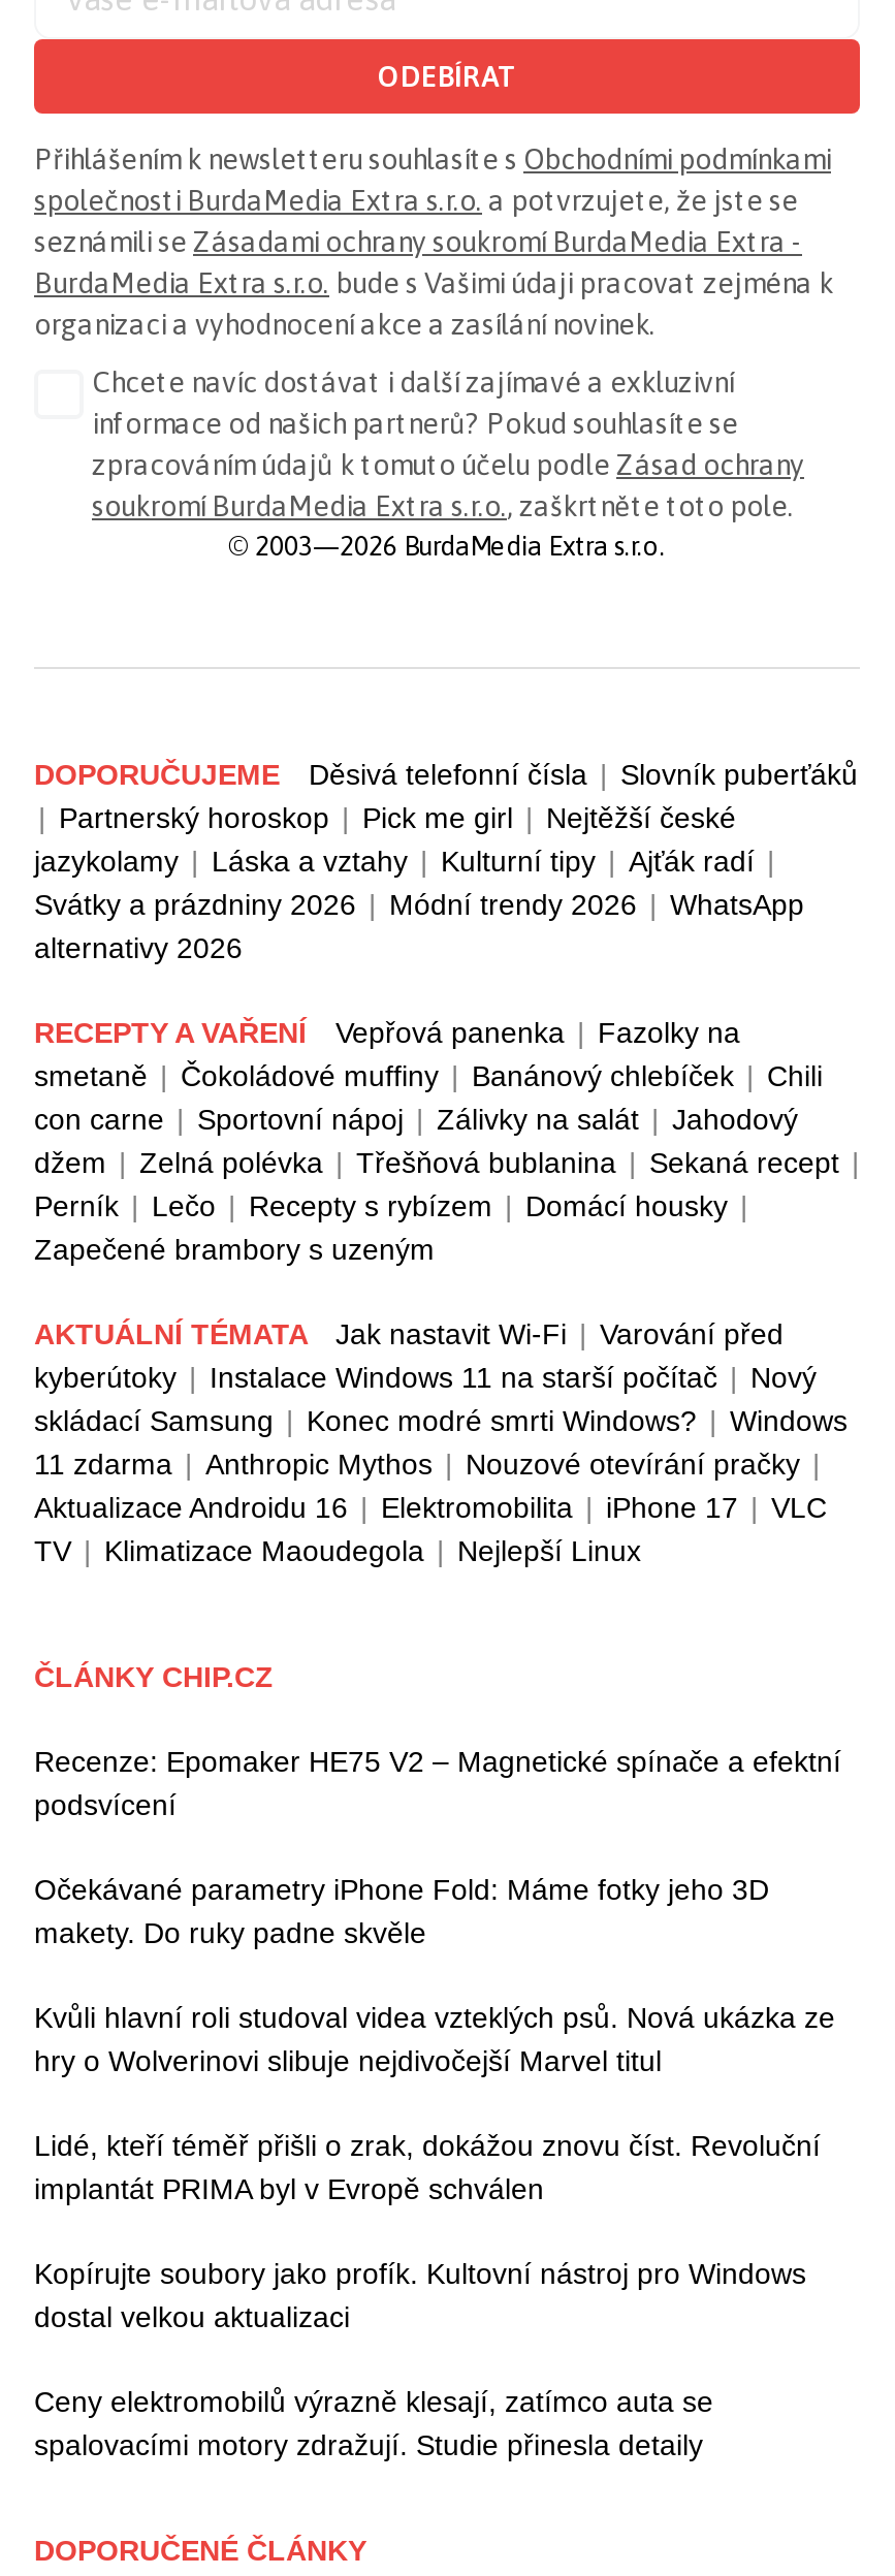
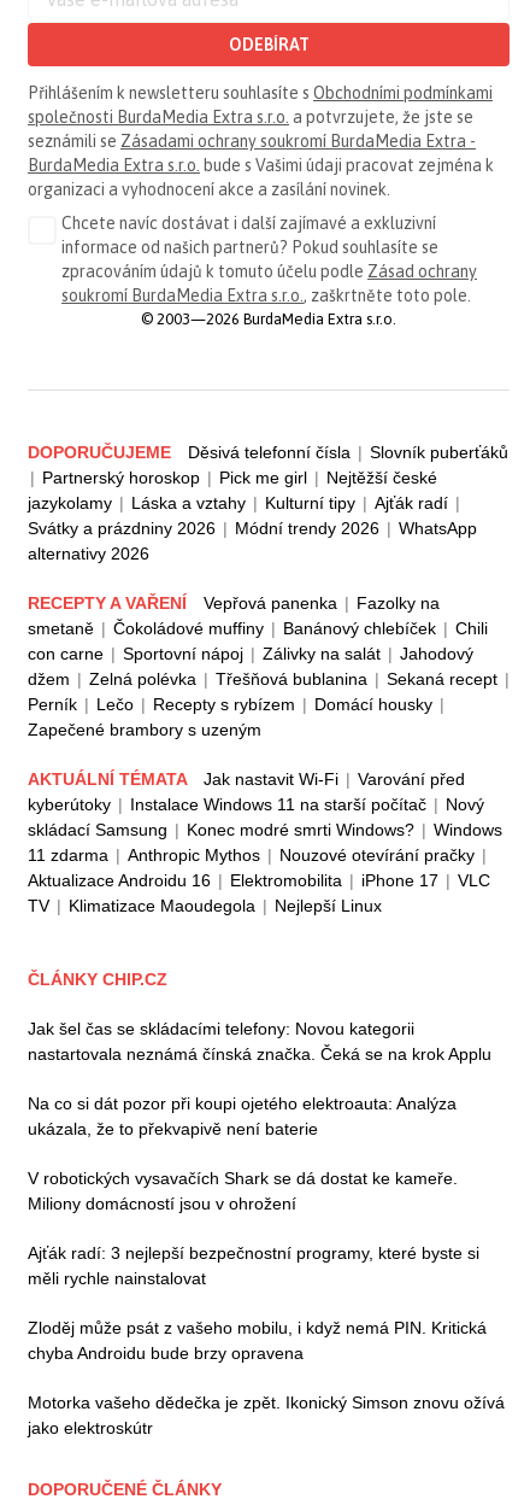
[34,1744,841,1820] Recenze: Epomaker HE75 V2 – Magnetické spínače a efektní | podsvícení -> [28,1018,491,1063] Jak šel čas se skládacími telefony: Novou kategorii | nastartovala neznámá čínská značka. Čeká se na krok Applu
[34,1872,769,1948] Očekávané parametry iPhone Fold: Máme fotky jeho 3D | makety. Do ruky padne skvěle -> [28,1093,457,1138] Na co si dát pozor při koupi ojetého elektroauta: Analýza | ukázala, že to překvapivě není baterie
[34,2000,835,2076] Kvůli hlavní roli studoval videa vzteklých psů. Nová ukázka ze | hry o Wolverinovi slibuje nejdivočejší Marvel titul -> [28,1168,458,1213] V robotických vysavačích Shark se dá dostat ke kameře. | Miliony domácností jsou v ohrožení
[34,2128,821,2204] Lidé, kteří téměř přišli o zrak, dokážou znovu číst. Revoluční | implantát PRIMA byl v Evropě schválen -> [28,1243,479,1287] Ajťák radí: 3 nejlepší bezpečnostní programy, které byste si | měli rychle nainstalovat
[34,2256,806,2332] Kopírujte soubory jako profík. Kultovní nástroj pro Windows | dostal velkou aktualizaci -> [28,1317,487,1362] Zloděj může psát z vašeho mobilu, i když nemá PIN. Kritická | chyba Androidu bude brzy opravena
[34,2384,713,2460] Ceny elektromobilů výrazně klesají, zatímco auta se | spalovacími motory zdražují. Studie přinesla detaily -> [28,1392,505,1437] Motorka vašeho dědečka je zpět. Ikonický Simson znovu ožívá | jako elektroskútr

